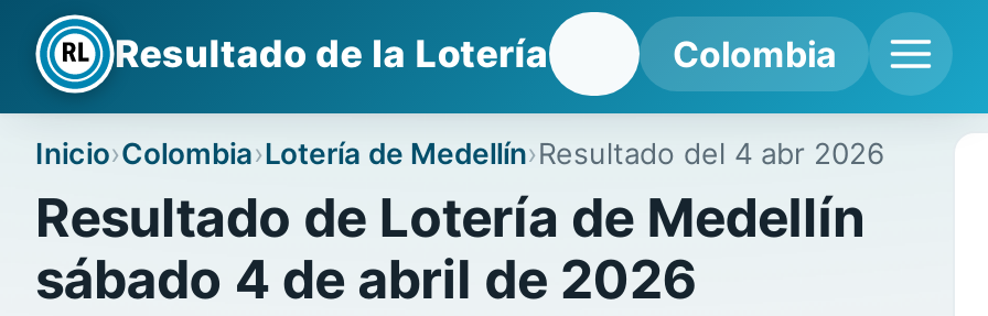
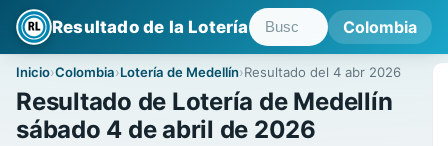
[589,12,695,96] [image] -> [266,7,318,47] [image]

